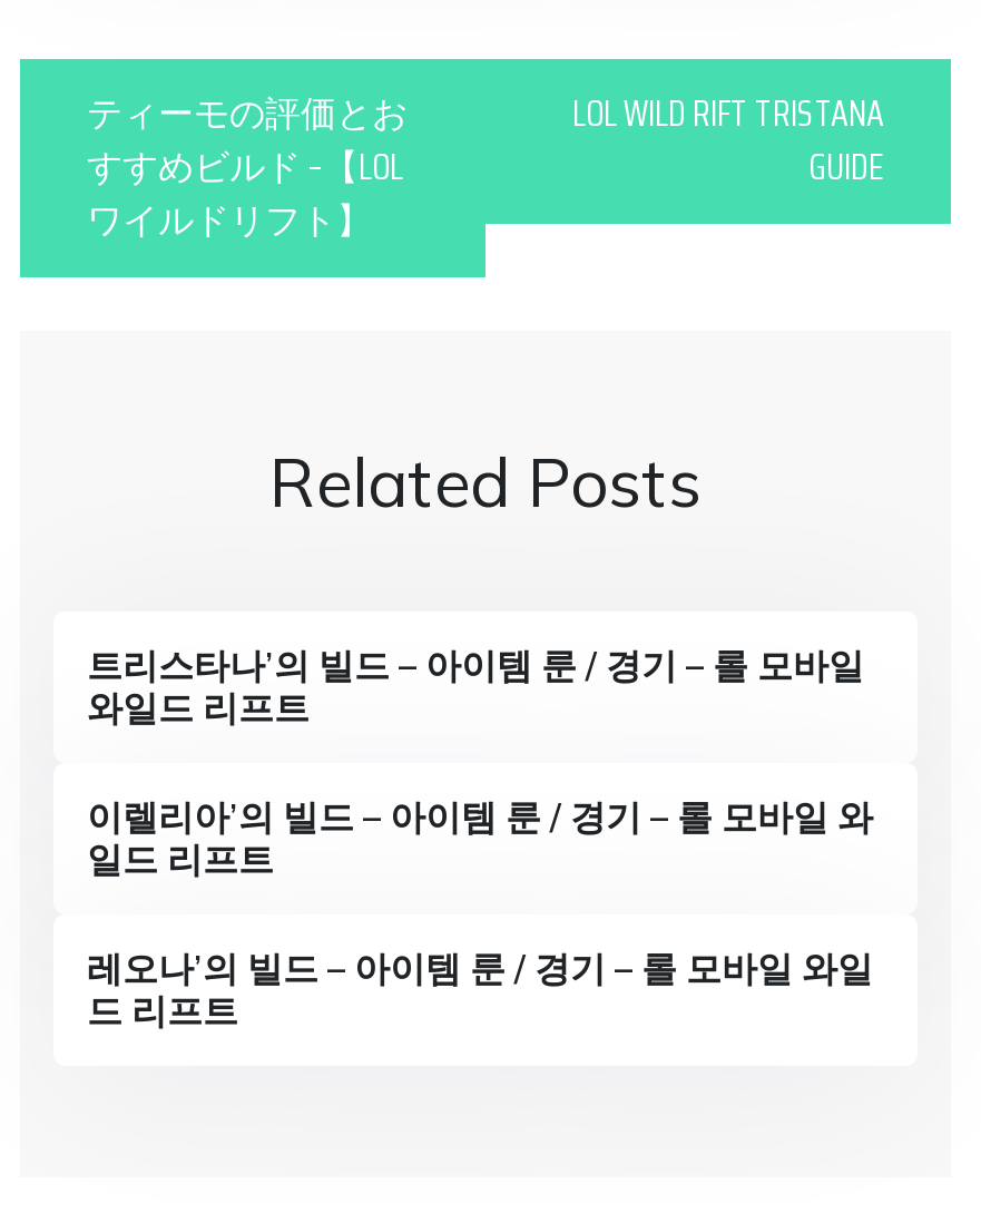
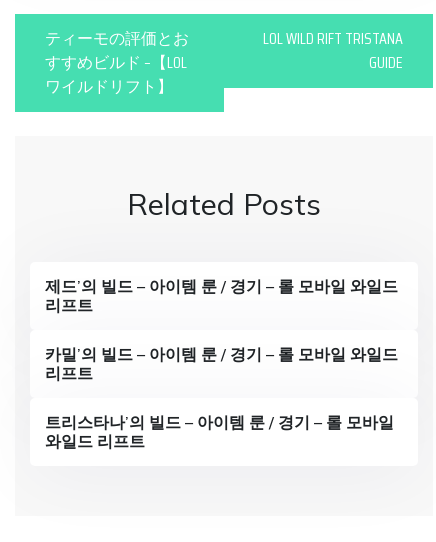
moved [87,642,864,729] -> [45,412,394,451]: 트리스타나’의 빌드 – 아이템 룬 / 경기 – 롤 모바일 | 와일드 리프트
none -> [45,276,398,383] 제드’의 빌드 – 아이템 룬 / 경기 – 롤 모바일 와일드 | 리프트 | 카밀’의 빌드 – 아이템 룬 / 경기 – 롤 모바일 와일드 | 리프트
[87,794,873,1032] 이렐리아’의 빌드 – 아이템 룬 / 경기 – 롤 모바일 와 | 일드 리프트 | 레오나’의 빌드 – 아이템 룬 / 경기 – 롤 모바일 와일 | 드 리프트 -> none

